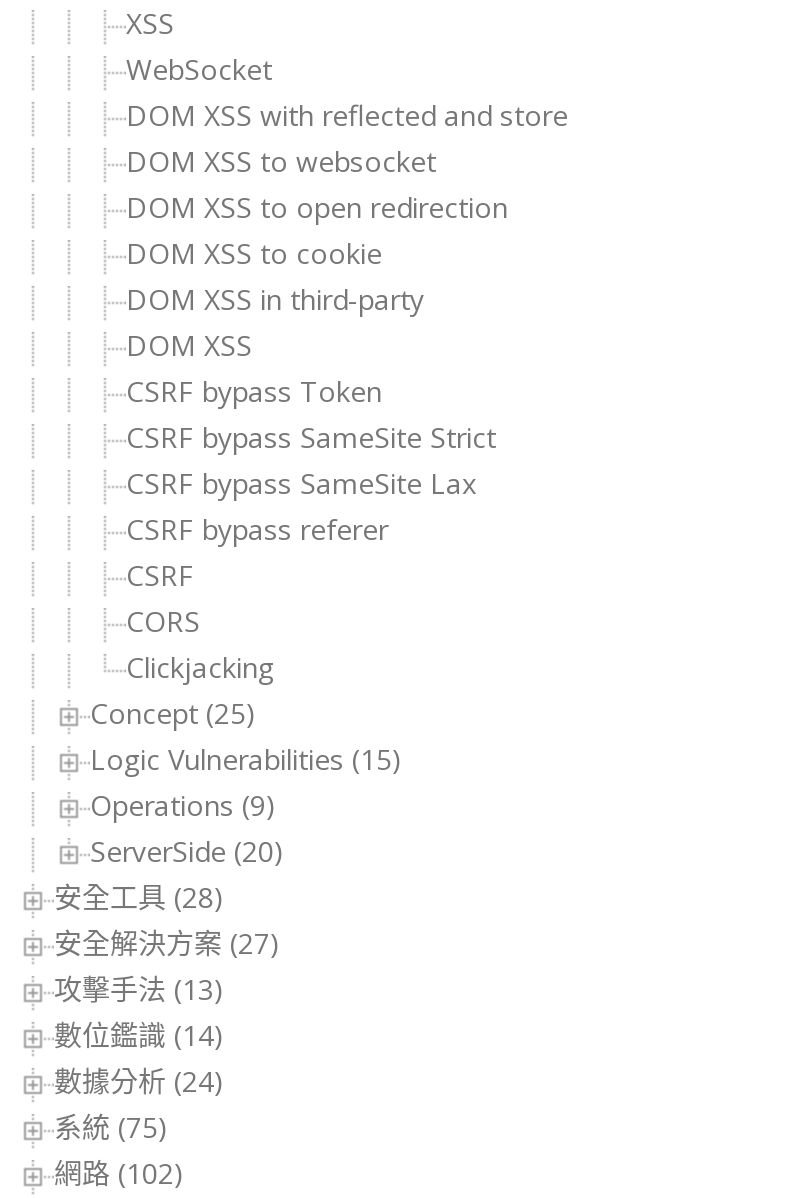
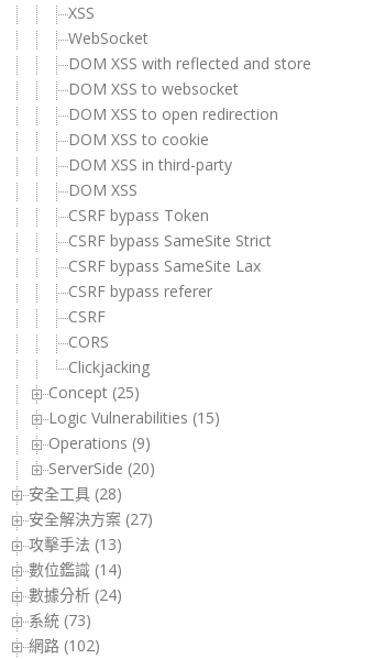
[54,1108,168,1146] 系統 (75) -> [29,610,91,631] 系統 (73)

